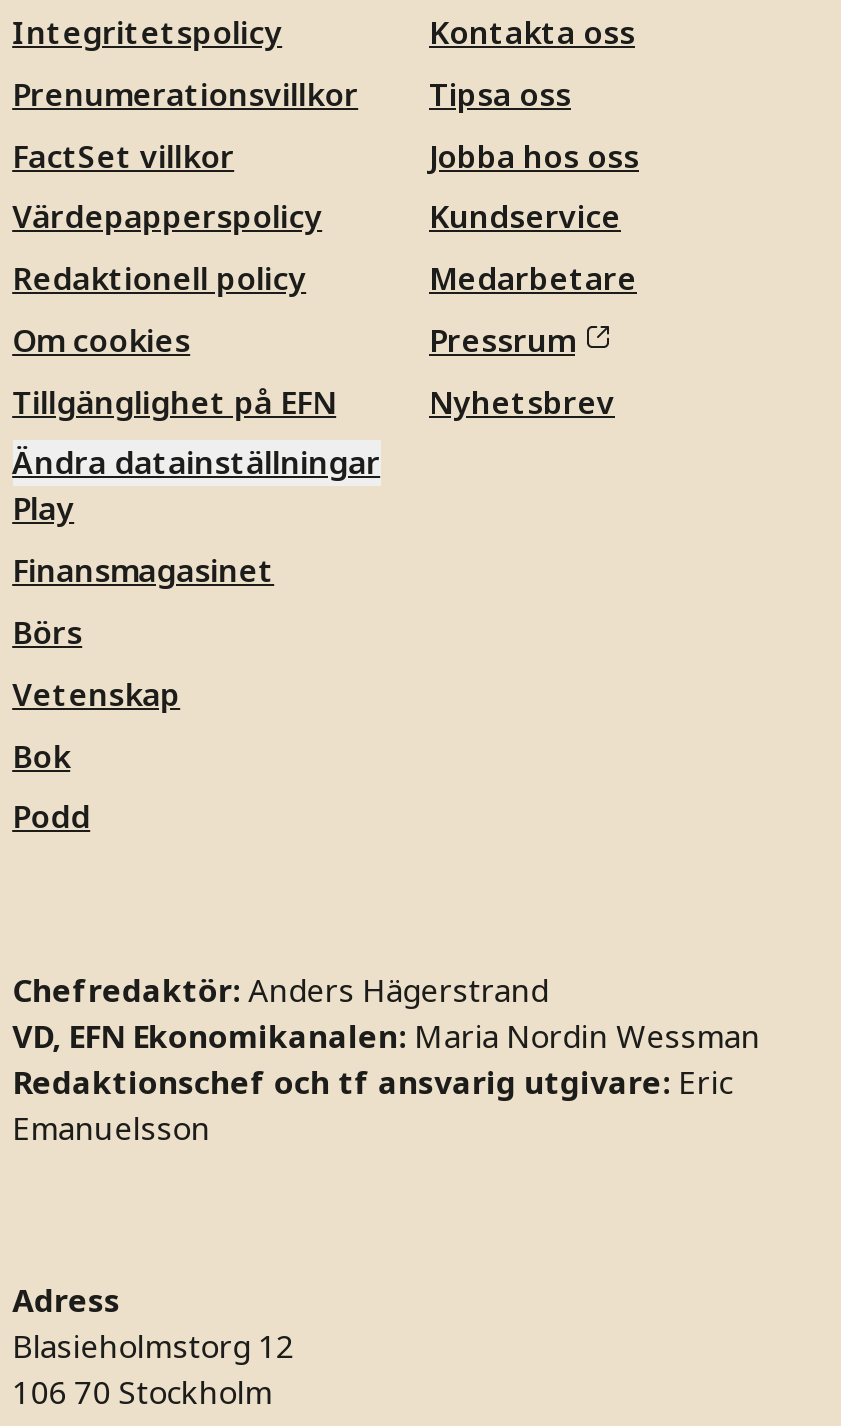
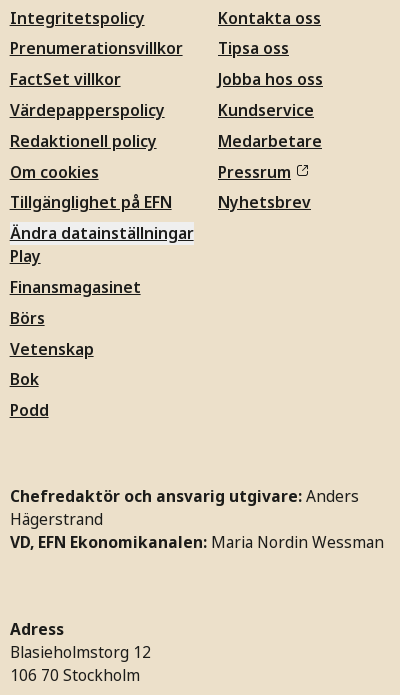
[12,968,548,1012] Chefredaktör: Anders Hägerstrand -> [10,485,359,530] Chefredaktör och ansvarig utgivare: Anders | Hägerstrand
moved [12,1014,760,1058] -> [10,531,384,553]: VD, EFN Ekonomikanalen: Maria Nordin Wessman
[12,1060,732,1150] Redaktionschef och tf ansvarig utgivare: Eric | Emanuelsson -> none

